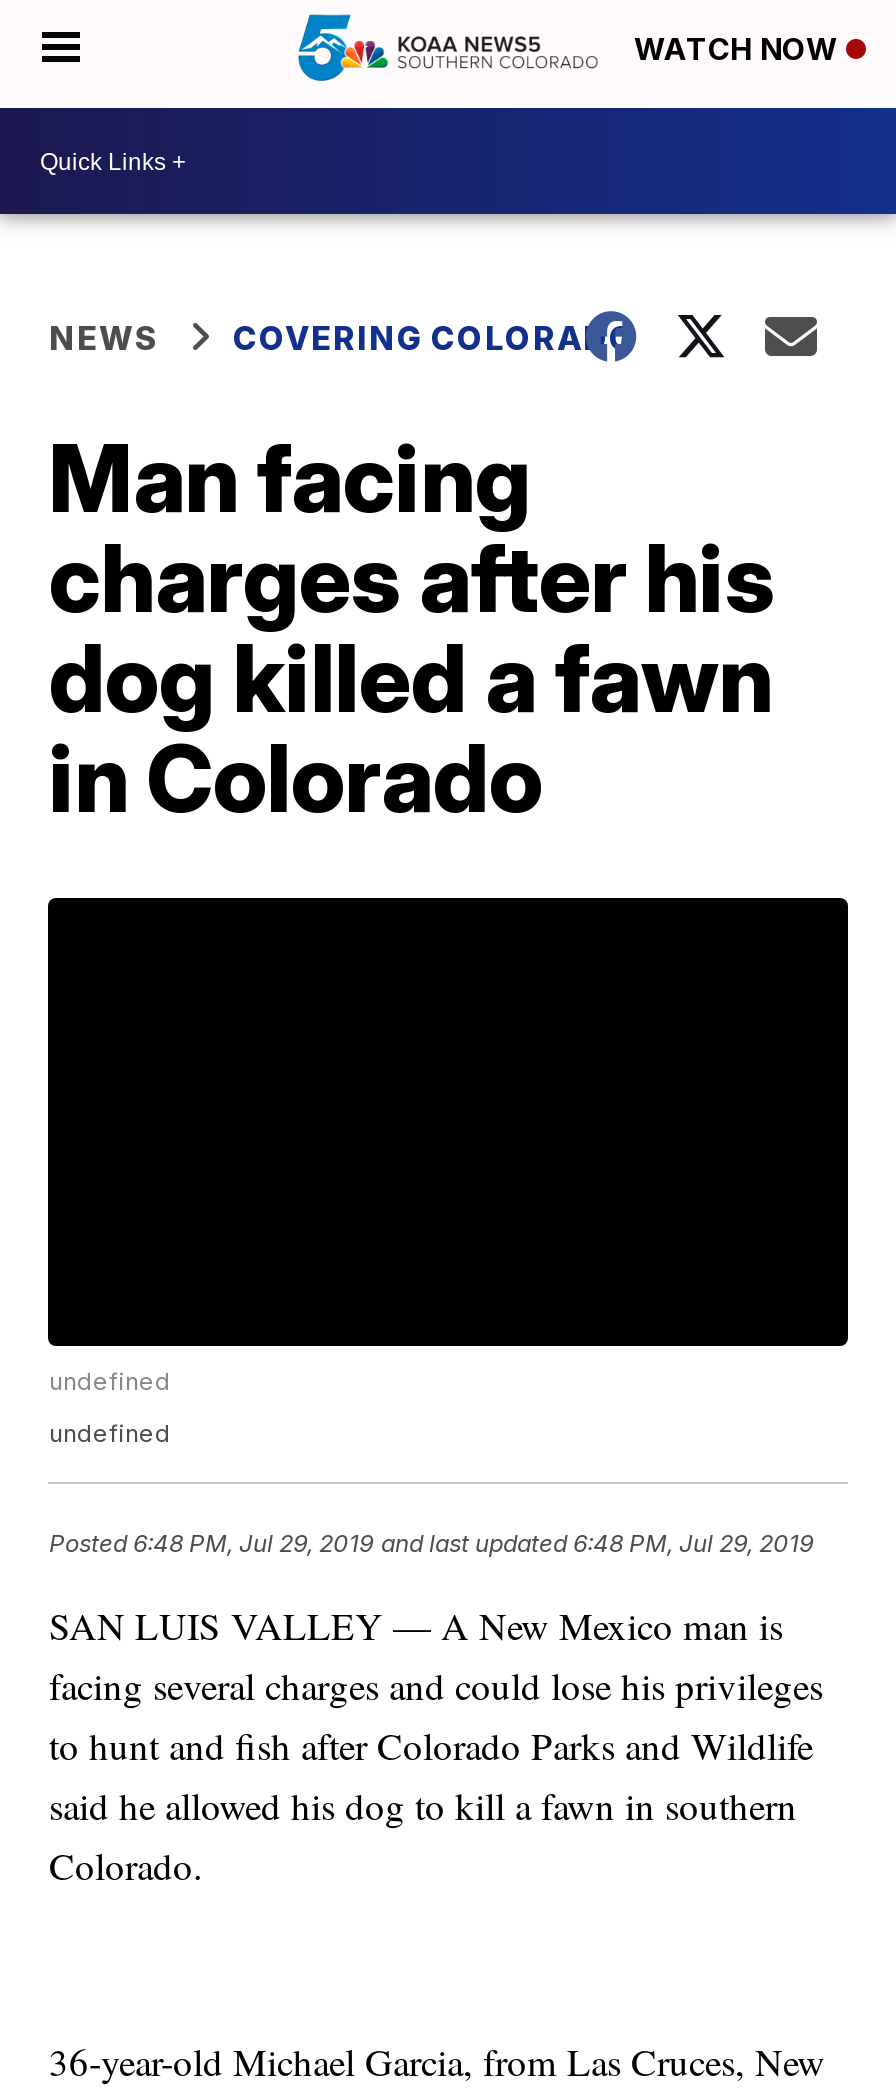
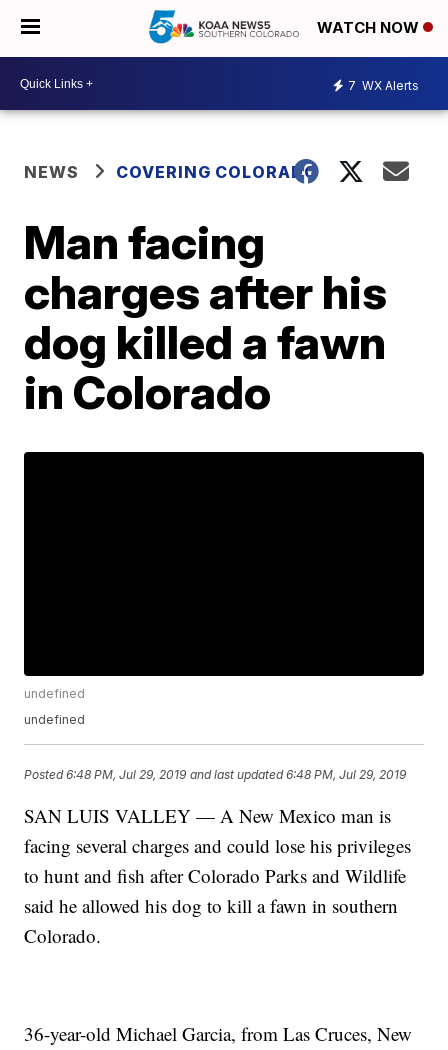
none -> [348,77,419,92] 7 WX Alerts

